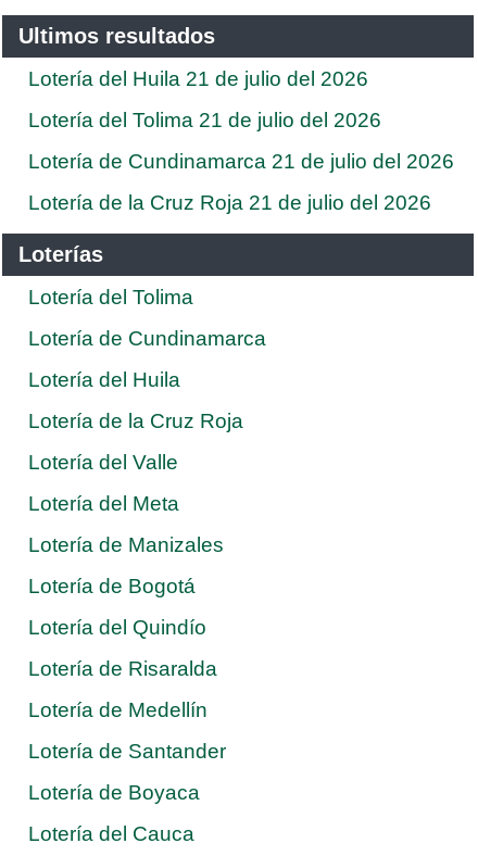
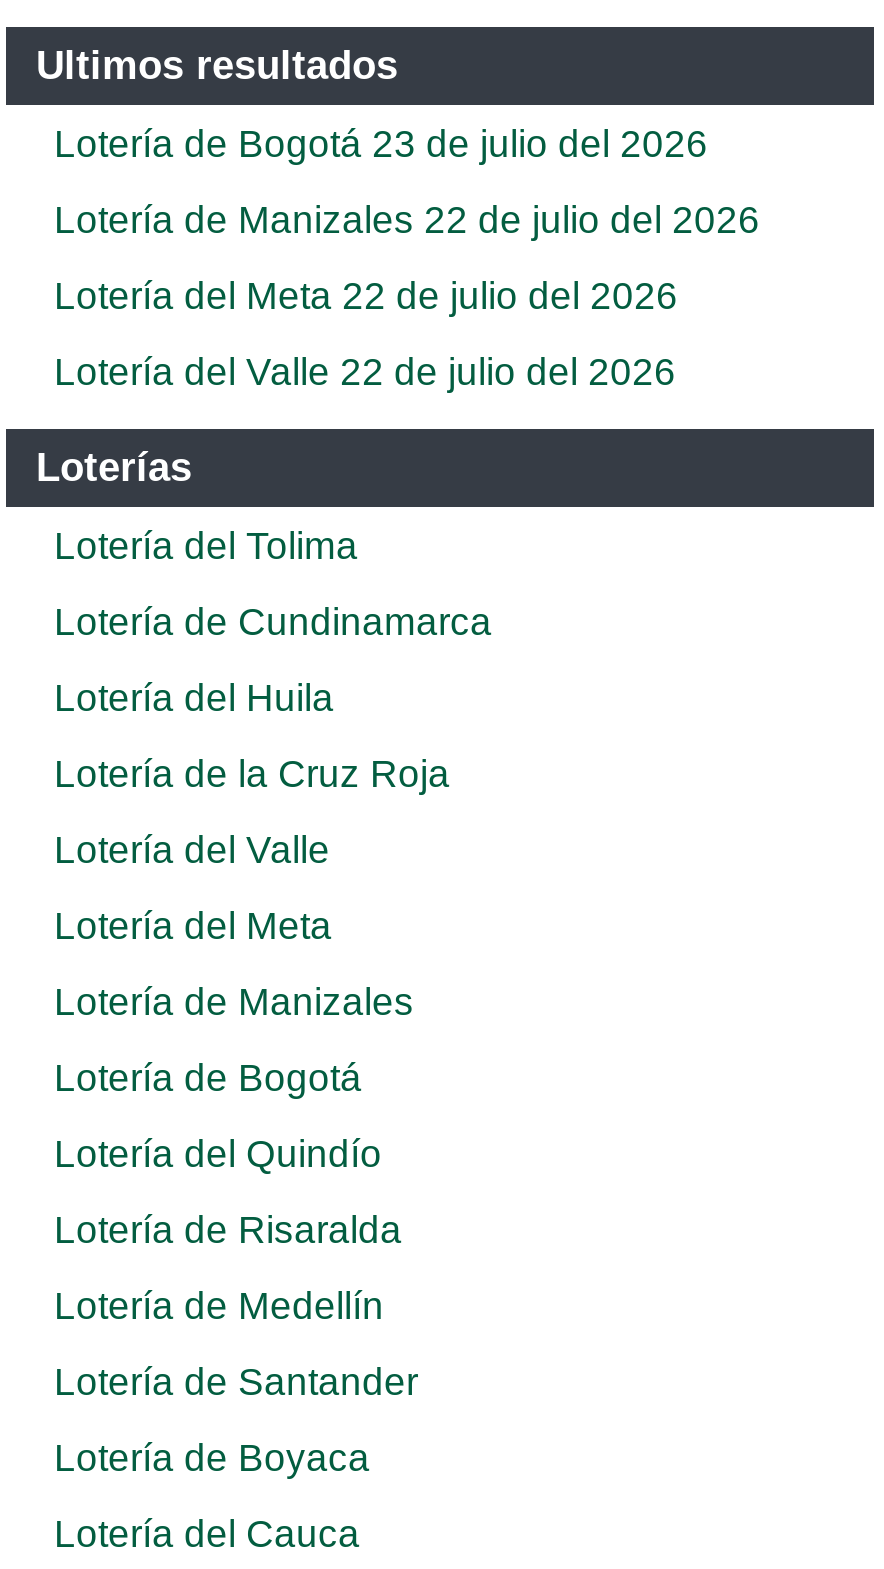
[28,67,368,90] Lotería del Huila 21 de julio del 2026 -> [54,123,708,165] Lotería de Bogotá 23 de julio del 2026
[28,109,381,131] Lotería del Tolima 21 de julio del 2026 -> [54,199,760,241] Lotería de Manizales 22 de julio del 2026
[28,150,454,173] Lotería de Cundinamarca 21 de julio del 2026 -> [54,275,678,317] Lotería del Meta 22 de julio del 2026
[28,191,431,214] Lotería de la Cruz Roja 21 de julio del 2026 -> [54,351,676,393] Lotería del Valle 22 de julio del 2026

